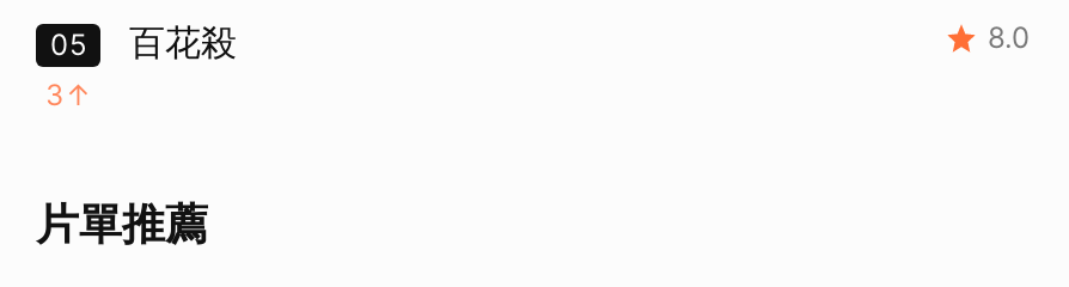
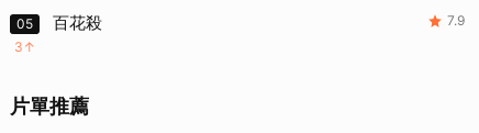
[988,19,1031,55] 8.0 -> [447,12,465,29] 7.9

